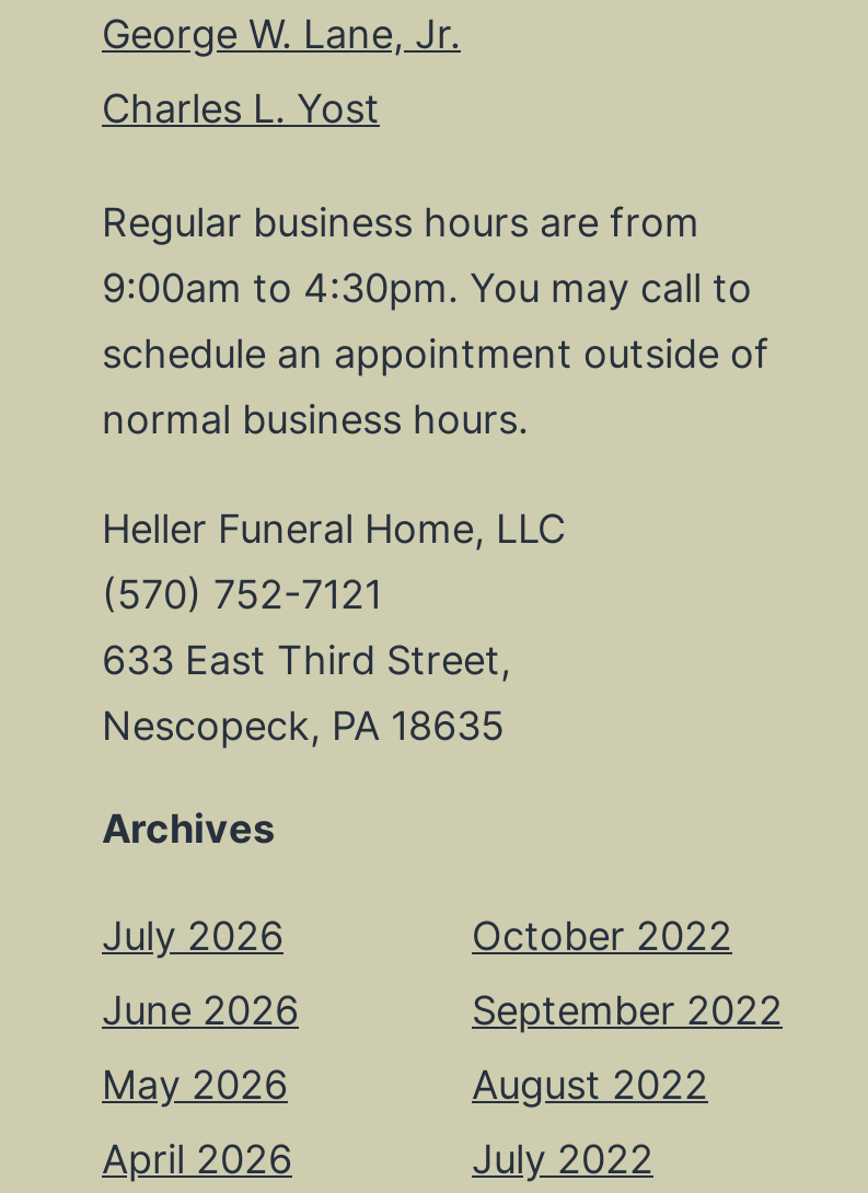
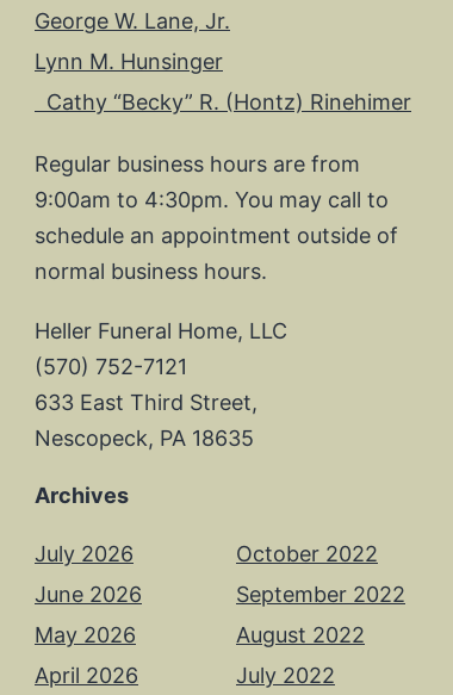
[102,85,380,131] Charles L. Yost -> [35,49,411,114] Lynn M. Hunsinger | Cathy “Becky” R. (Hontz) Rinehimer

